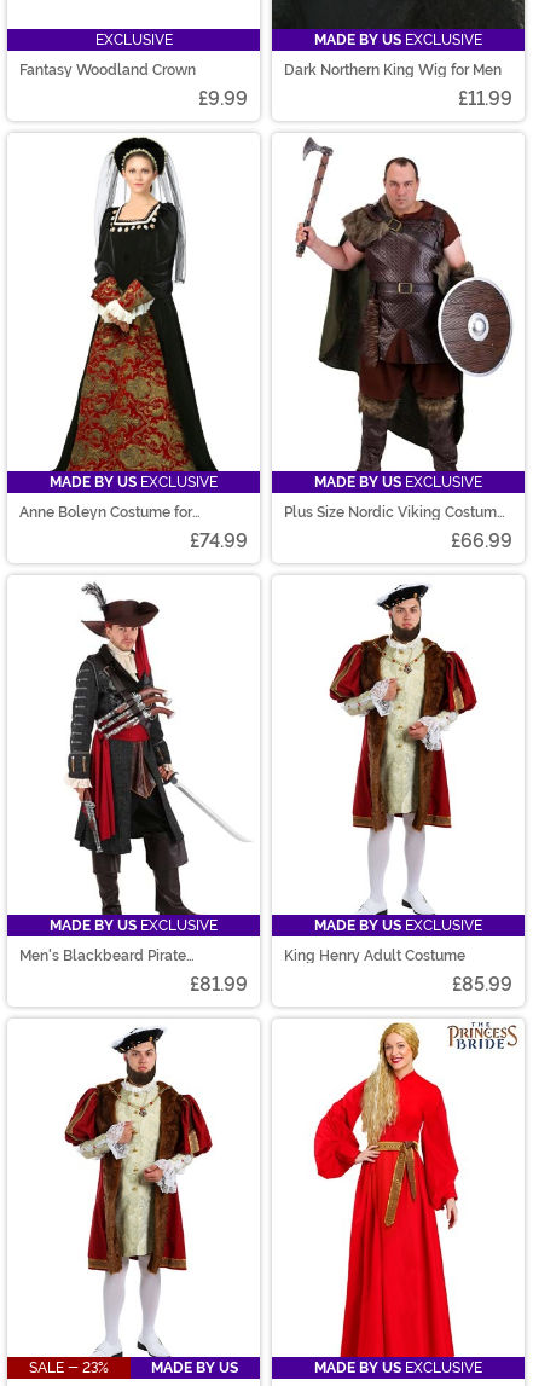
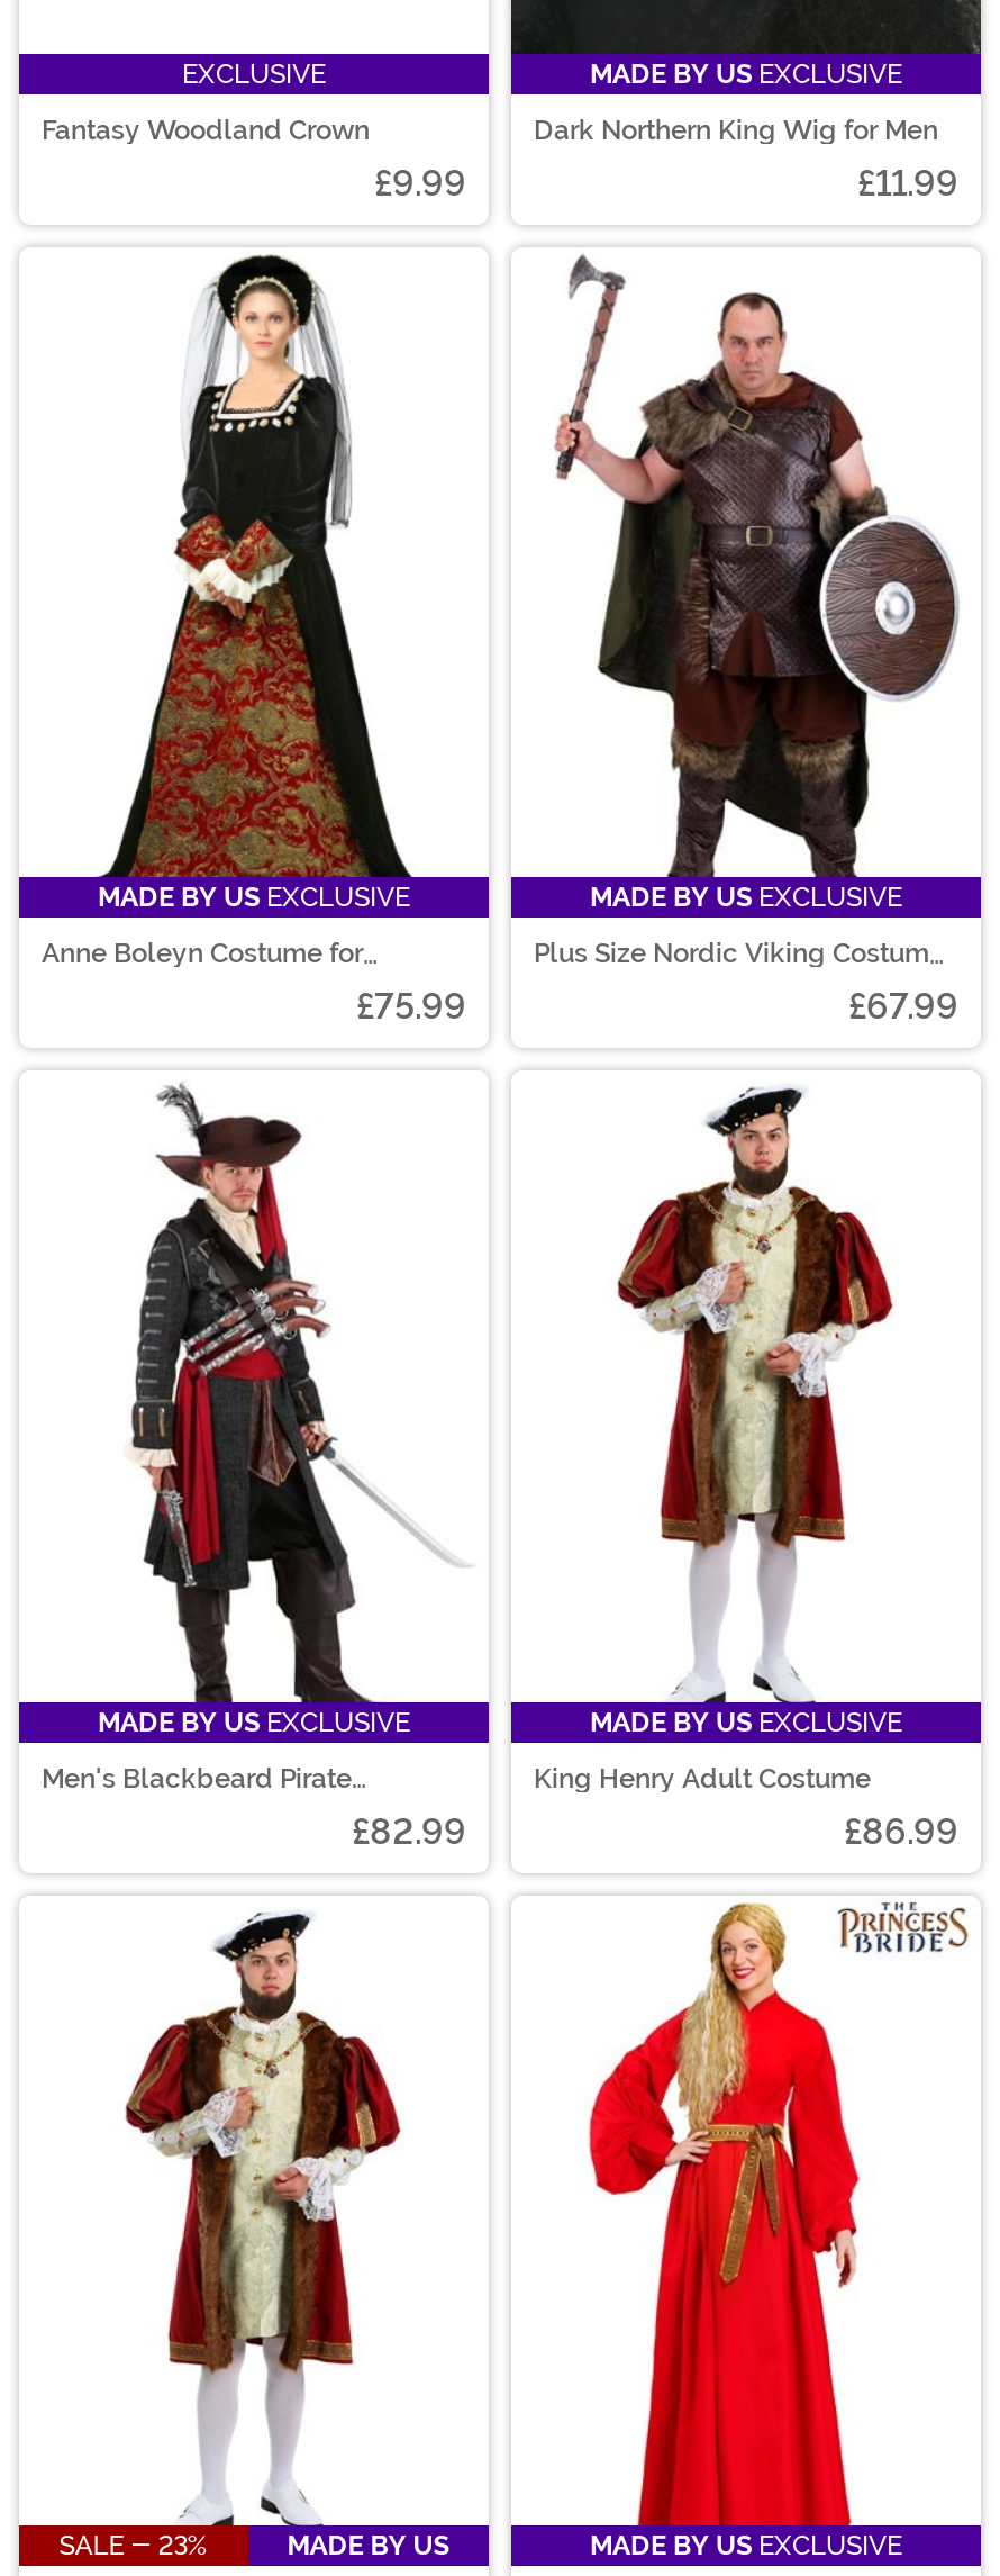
[190,530,248,553] £74.99 -> [356,986,466,1028] £75.99
[451,530,512,553] £66.99 -> [848,986,958,1028] £67.99
[190,973,248,996] £81.99 -> [352,1810,466,1853] £82.99
[452,973,512,996] £85.99 -> [844,1810,958,1853] £86.99

